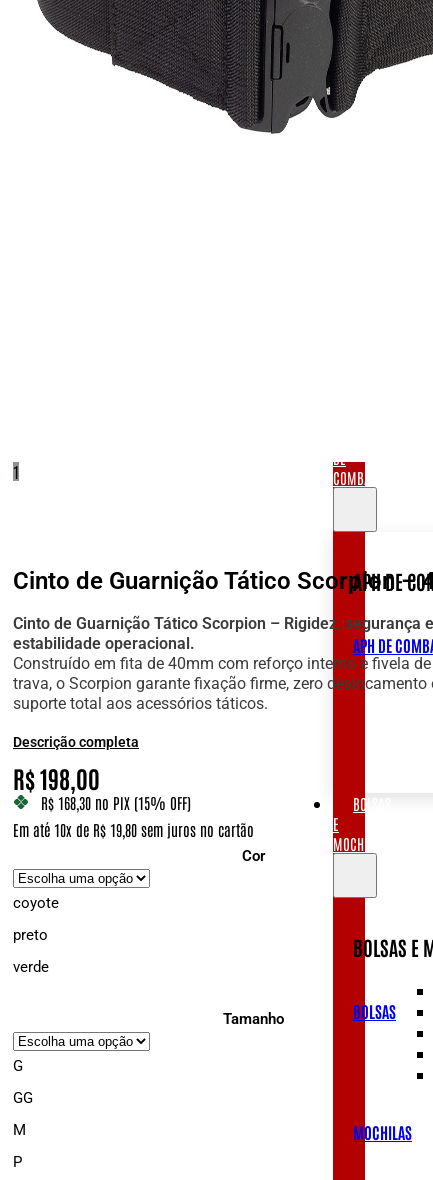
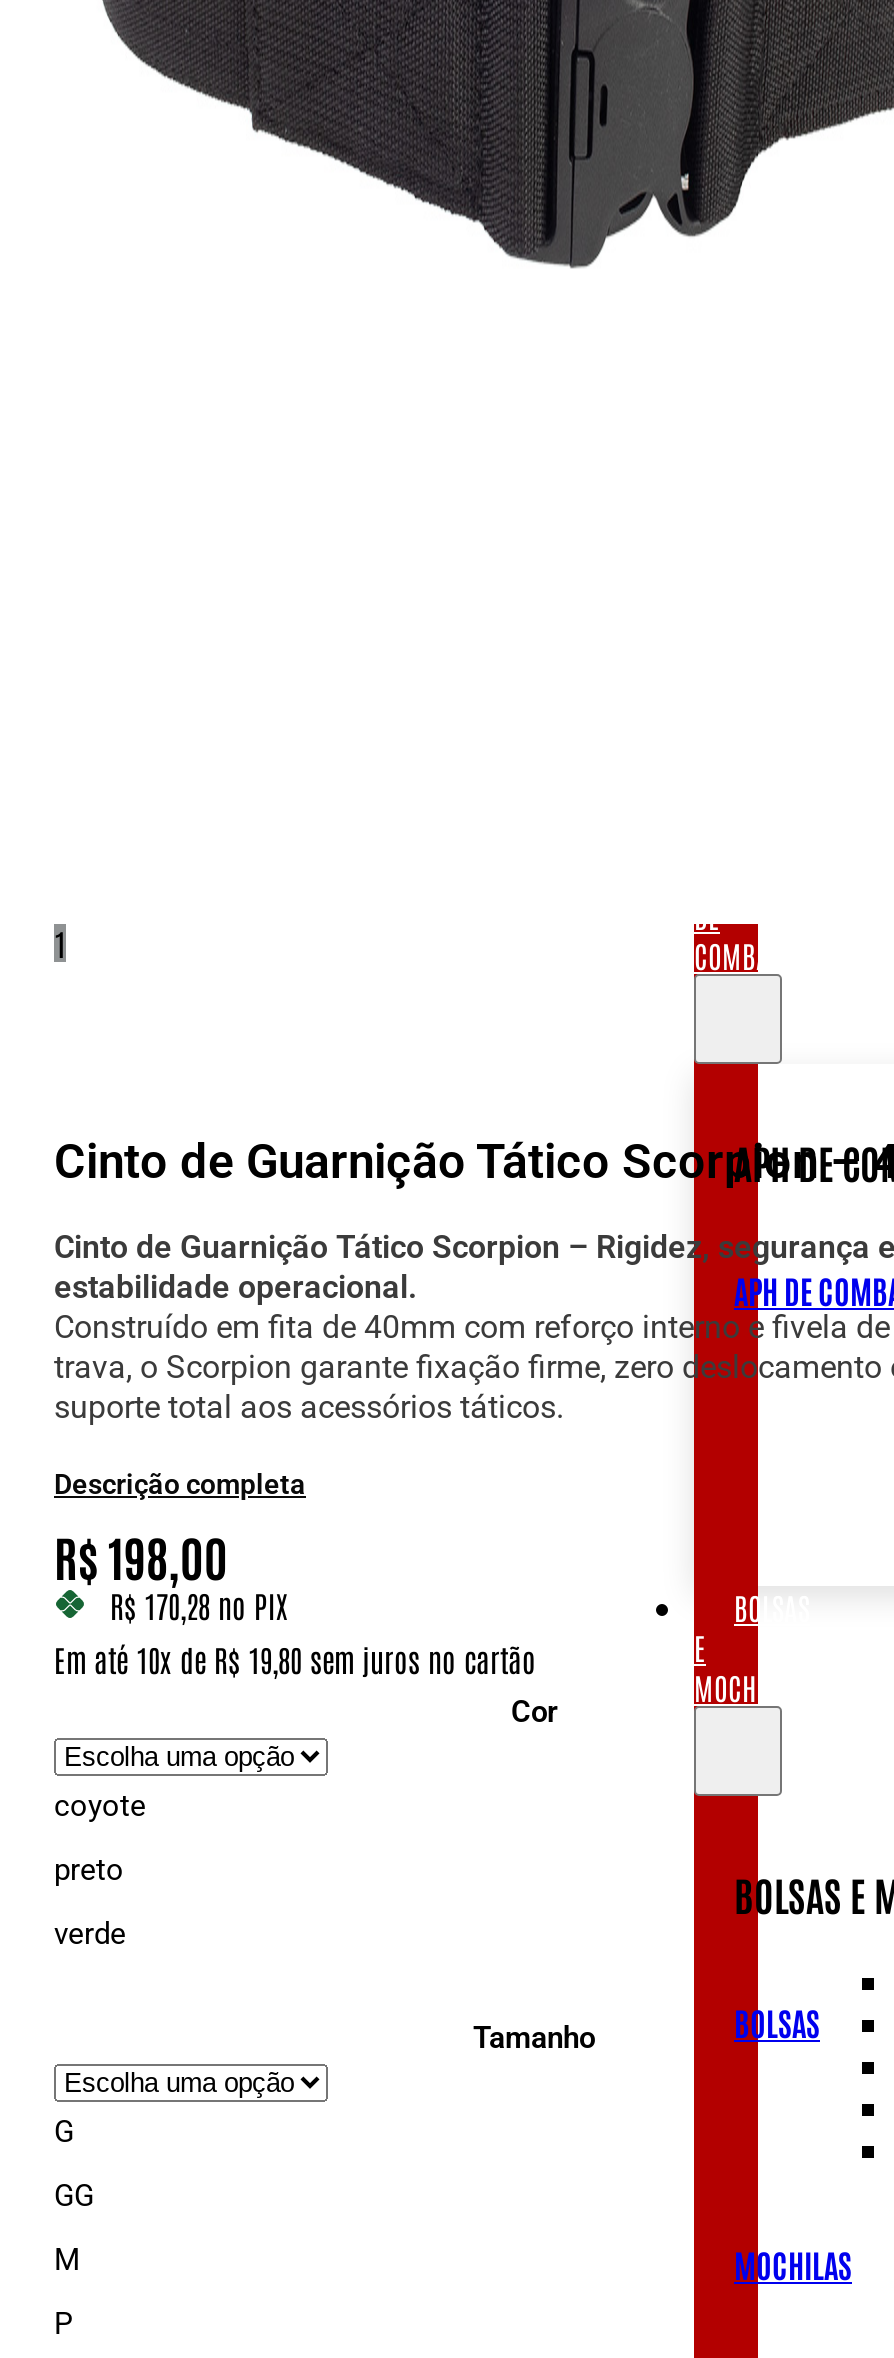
[41,793,191,812] R$ 168,30 no PIX (15% OFF) -> [110,1587,288,1625] R$ 170,28 no PIX

